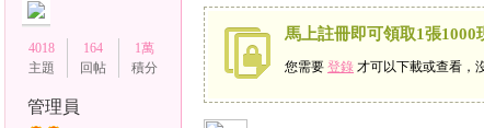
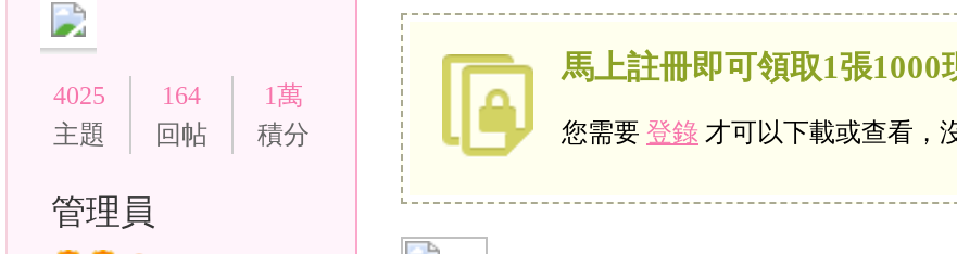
[28,40,103,56] 4018 164 -> [53,80,201,111] 4025 164

